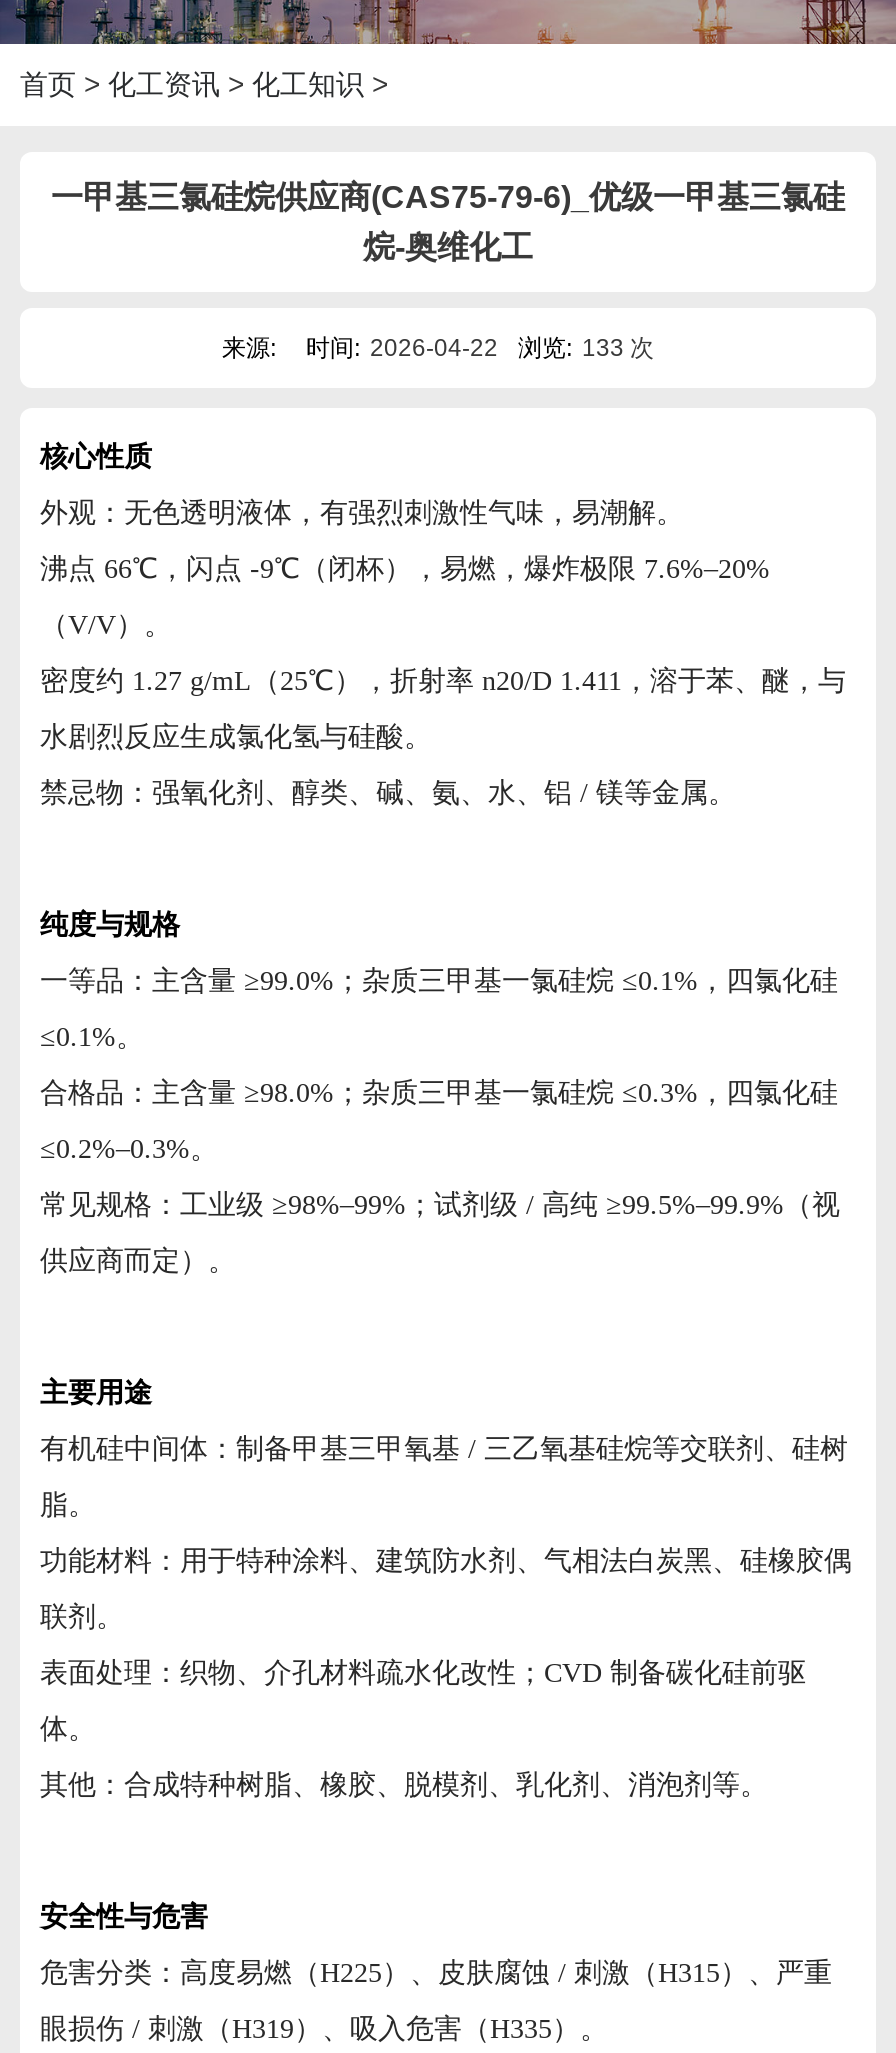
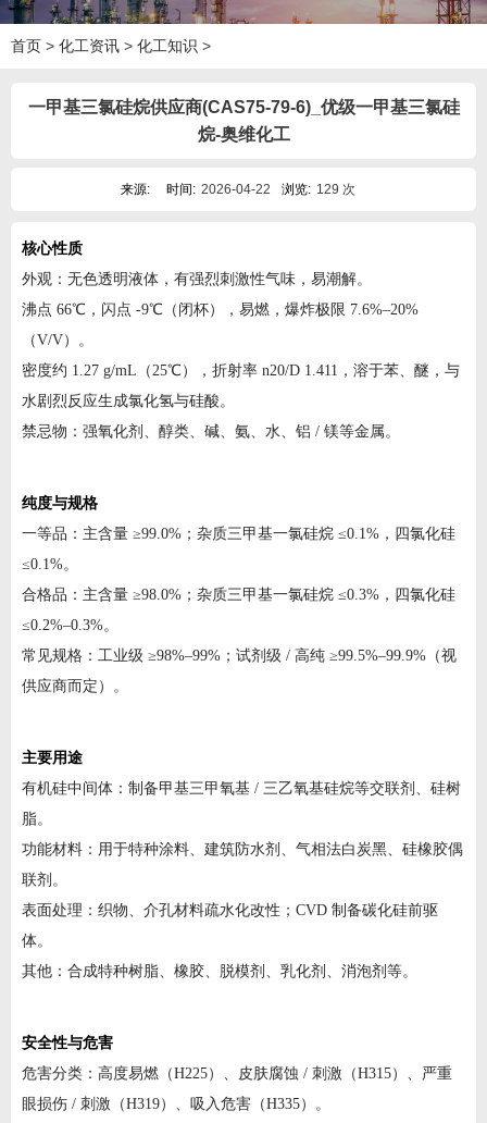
[222,334,654,362] 来源: 时间: 2026-04-22 浏览: 133 次 -> [121,182,355,197] 来源: 时间: 2026-04-22 浏览: 129 次

